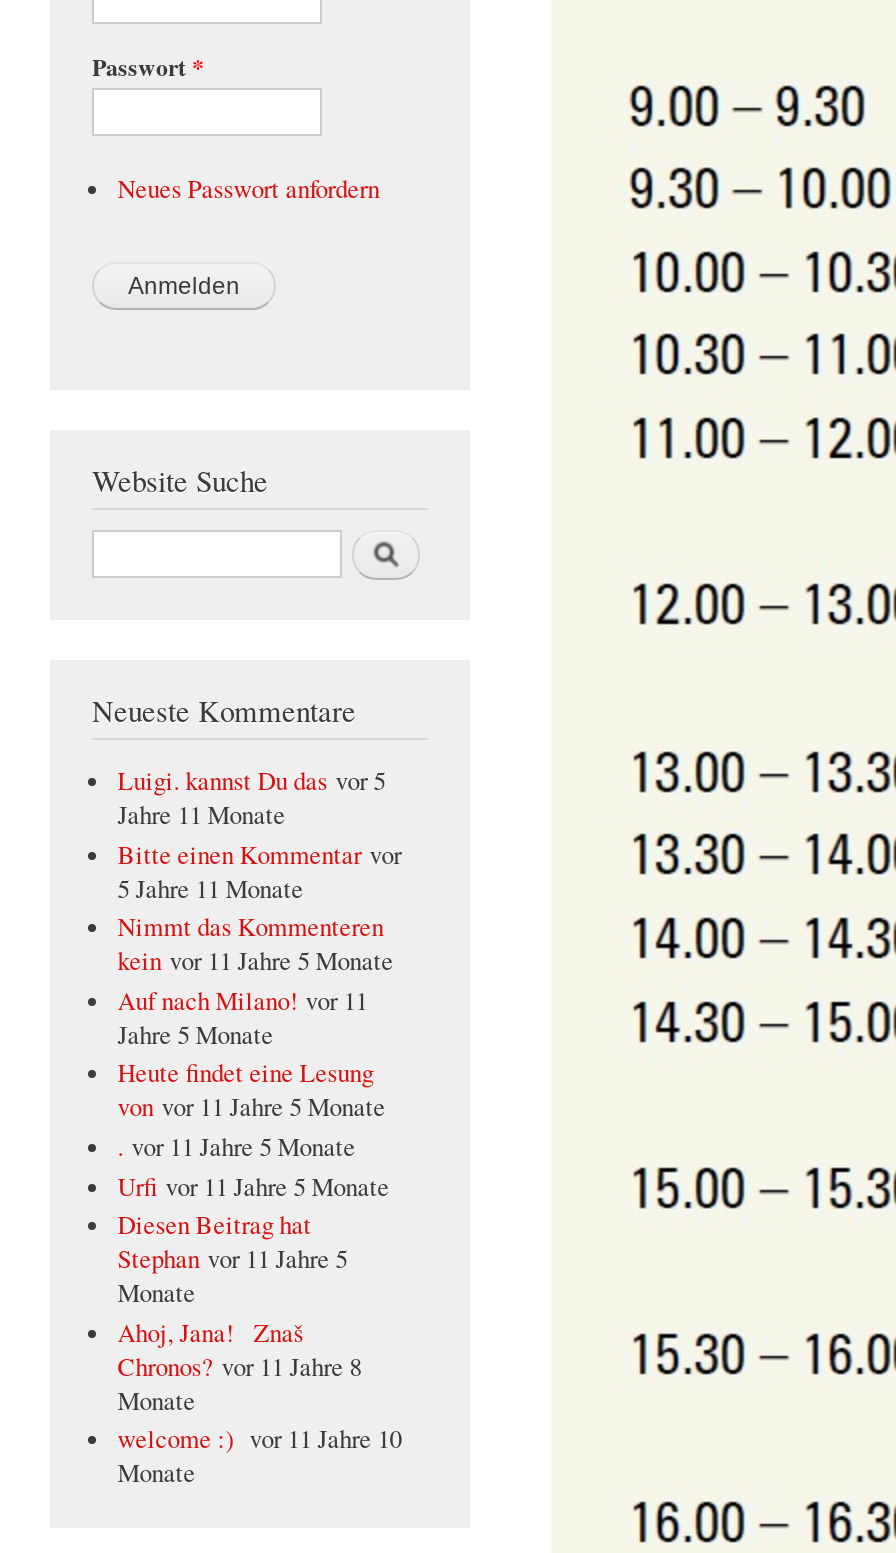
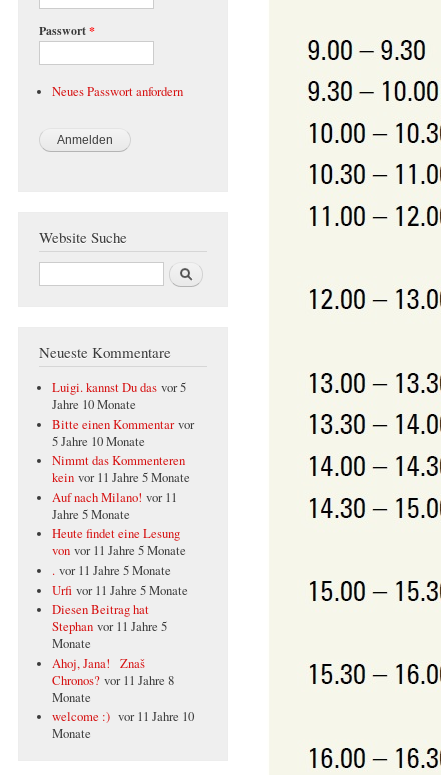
[118,798,286,832] Jahre 11 Monate -> [52,396,136,413] Jahre 10 Monate
[118,872,304,906] 5 Jahre 11 Monate -> [52,433,145,450] 5 Jahre 10 Monate

